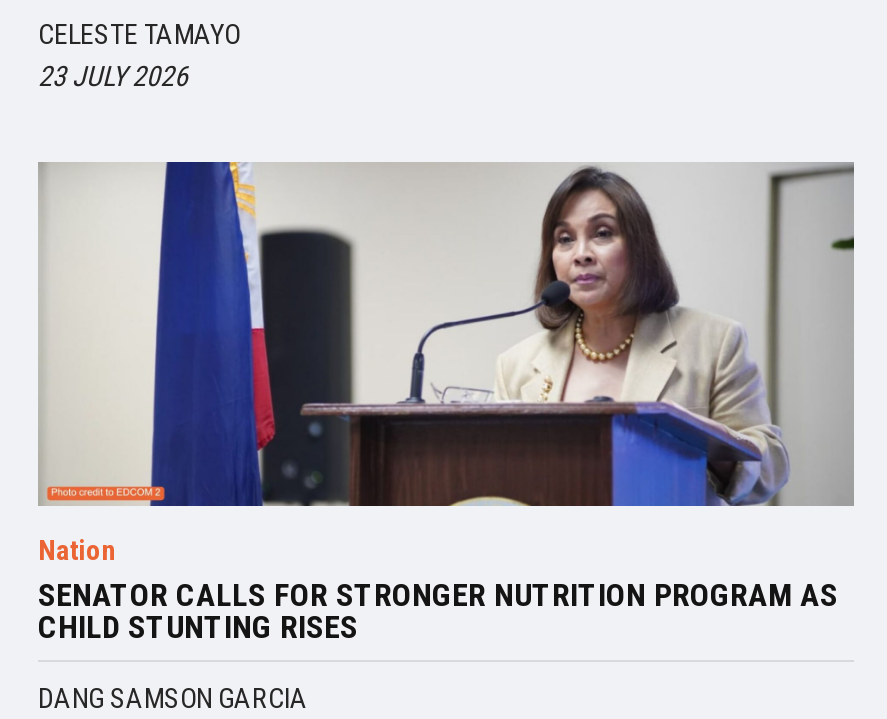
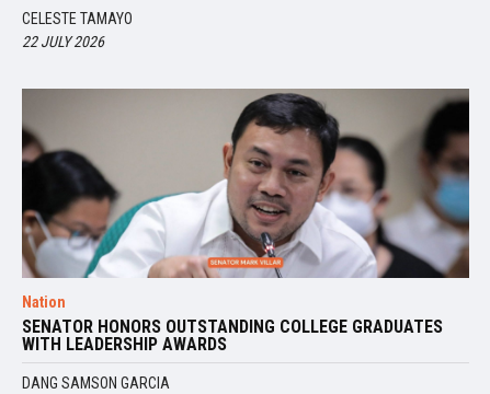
[38,60,188,92] 23 JULY 2026 -> [22,33,104,51] 22 JULY 2026
[38,161,854,646] [image] | SENATOR CALLS FOR STRONGER NUTRITION PROGRAM AS | CHILD STUNTING RISES -> [21,89,469,354] [image] | SENATOR HONORS OUTSTANDING COLLEGE GRADUATES | WITH LEADERSHIP AWARDS

